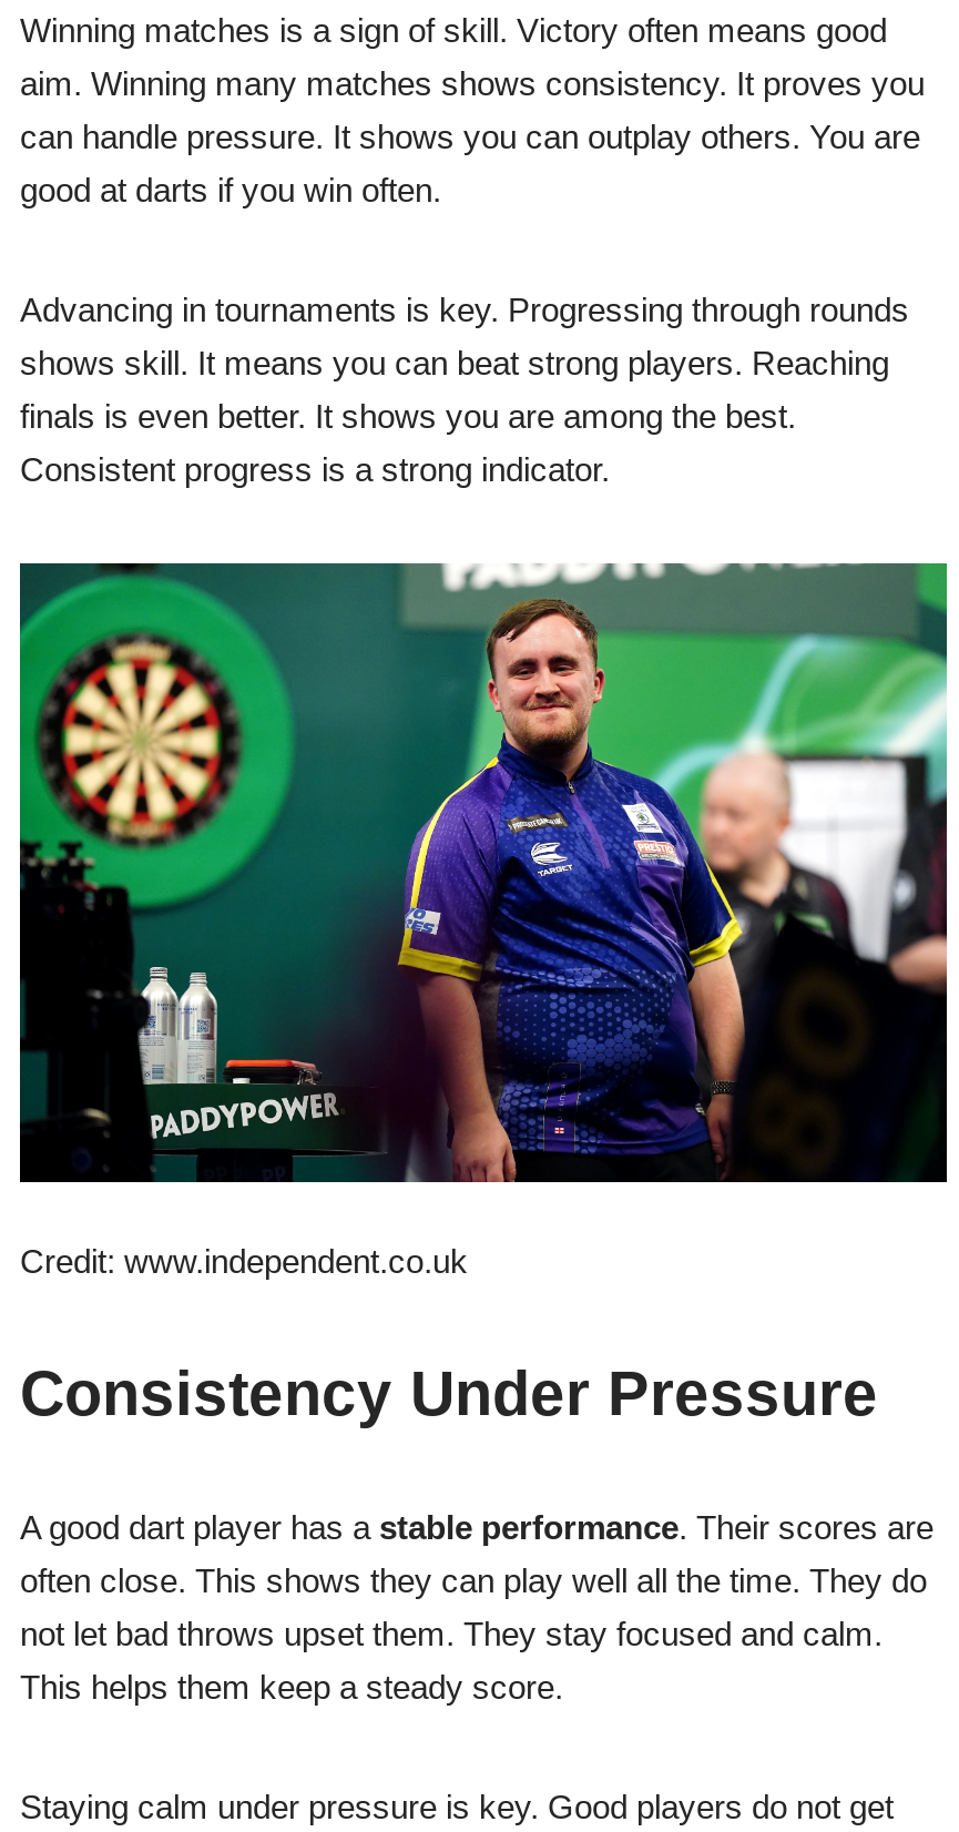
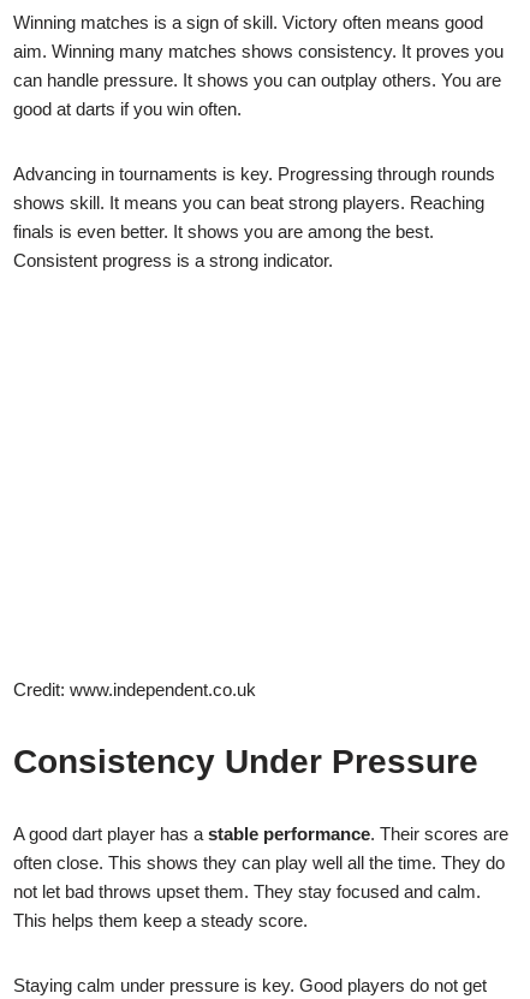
[18,561,949,1184] [image] -> none

